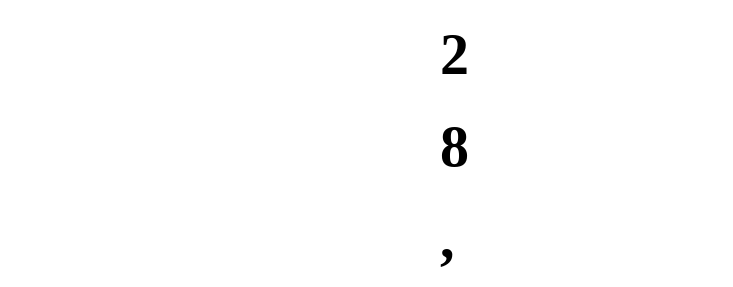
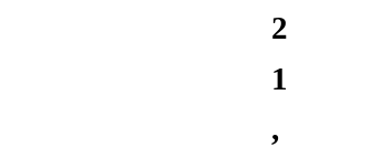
[440,114,470,178] 8 -> [271,61,288,96] 1

